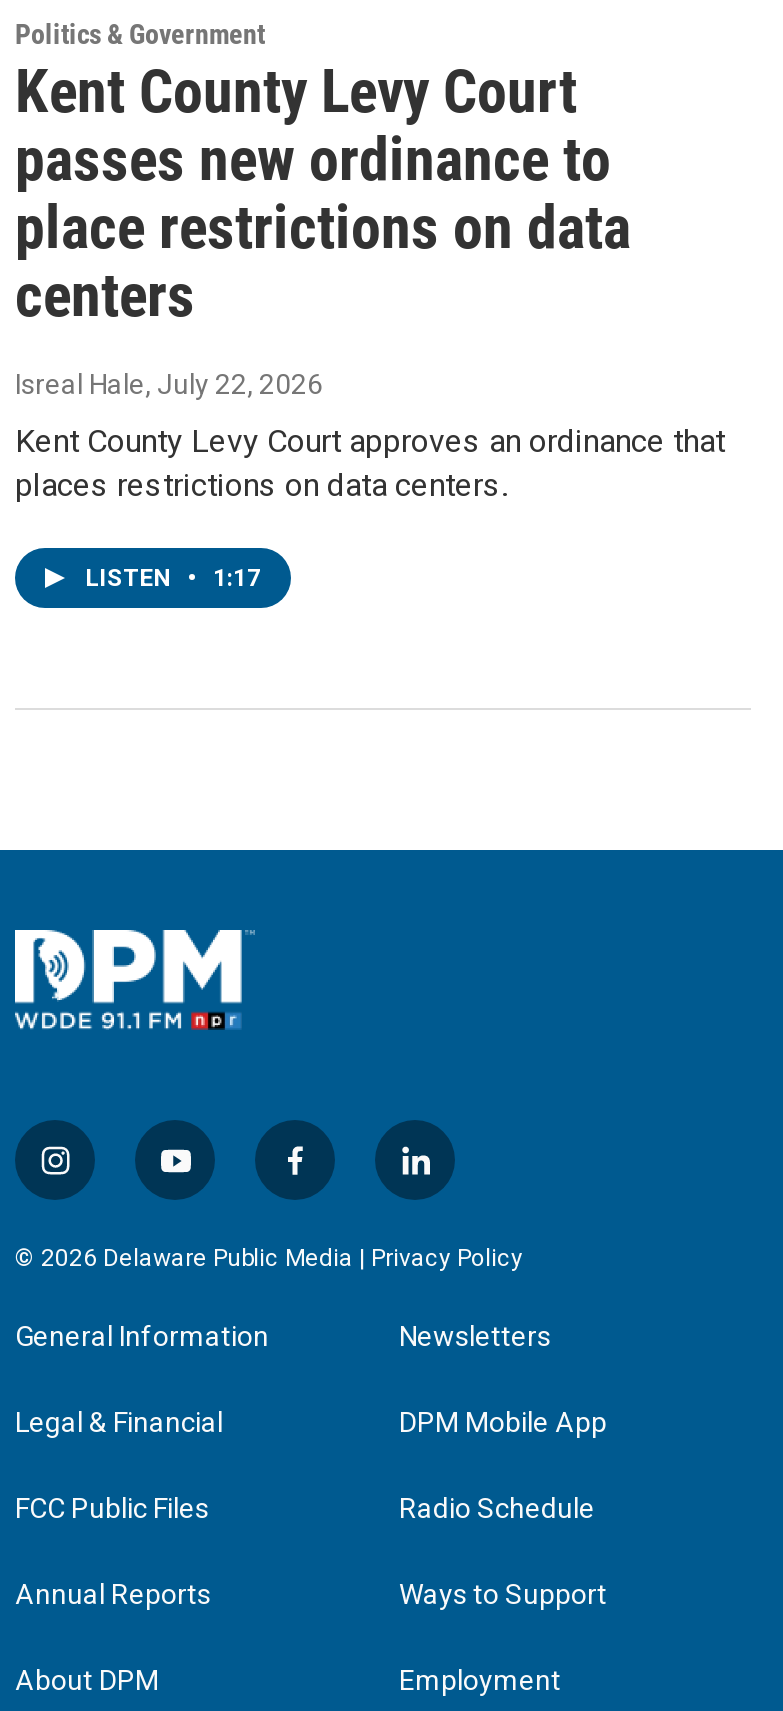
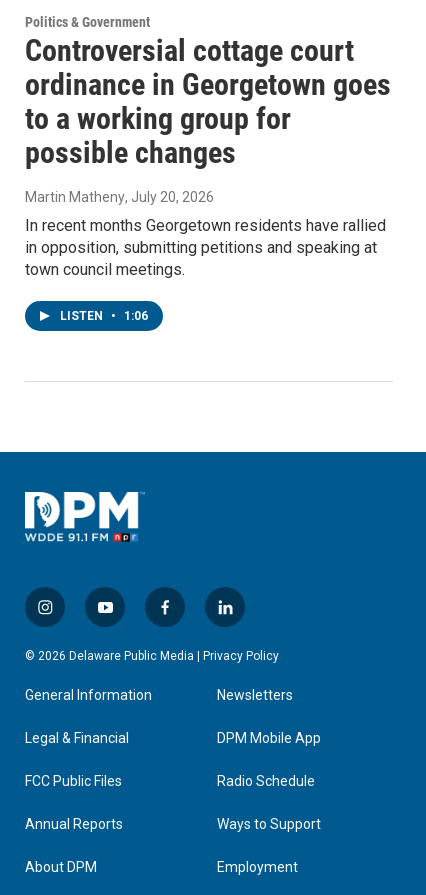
[15,56,631,330] Kent County Levy Court | passes new ordinance to | place restrictions on data | centers -> [25,33,391,170] Controversial cottage court | ordinance in Georgetown goes | to a working group for | possible changes
[15,368,323,400] Isreal Hale, July 22, 2026 -> [25,189,214,205] Martin Matheny, July 20, 2026
[15,422,725,504] Kent County Levy Court approves an ordinance that | places restrictions on data centers. -> [25,216,386,279] In recent months Georgetown residents have rallied | in opposition, submitting petitions and speaking at | town council meetings.
[85,564,261,592] LISTEN • 1:17 -> [60,309,148,323] LISTEN • 1:06

